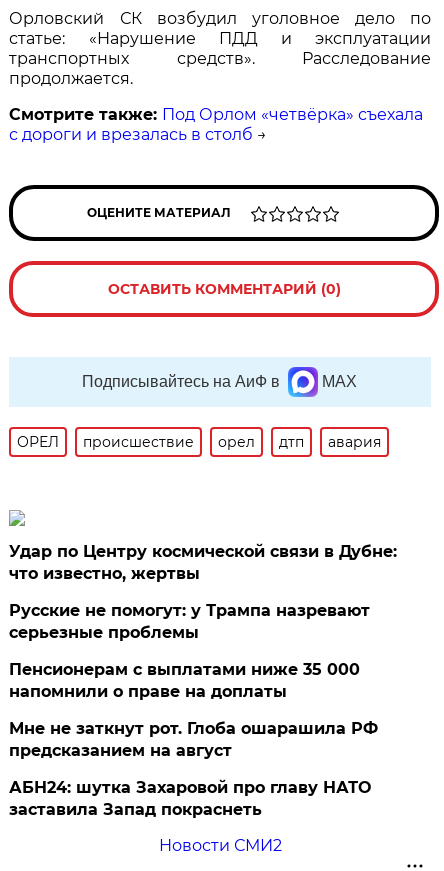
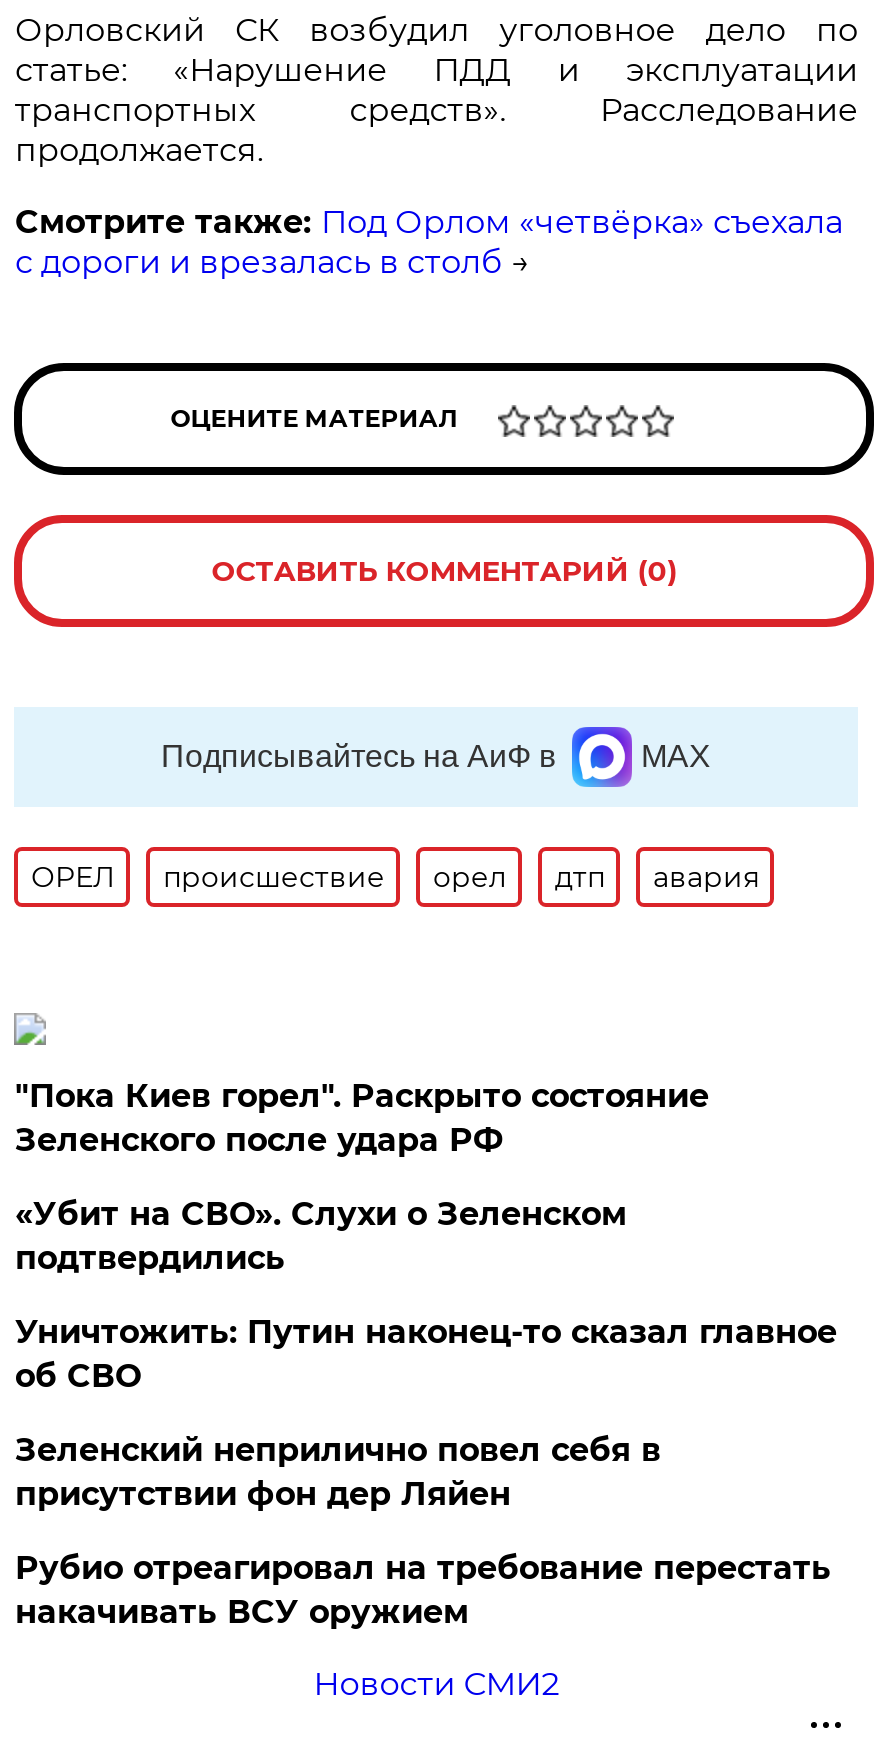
[9,542,397,583] Удар по Центру космической связи в Дубне: | что известно, жертвы -> [15,1077,709,1159] "Пока Киев горел". Раскрыто состояние | Зеленского после удара РФ
[9,601,370,642] Русские не помогут: у Трампа назревают | серьезные проблемы -> [15,1195,627,1277] «Убит на СВО». Слухи о Зеленском | подтвердились
[9,660,360,701] Пенсионерам с выплатами ниже 35 000 | напомнили о праве на доплаты -> [15,1313,837,1395] Уничтожить: Путин наконец-то сказал главное | об СВО
[9,719,378,760] Мне не заткнут рот. Глоба ошарашила РФ | предсказанием на август -> [15,1431,661,1513] Зеленский неприлично повел cебя в | присутствии фон дер Ляйен
[9,778,371,819] АБН24: шутка Захаровой про главу НАТО | заставила Запад покраснеть -> [15,1549,831,1631] Рубио отреагировал на требование перестать | накачивать ВСУ оружием

